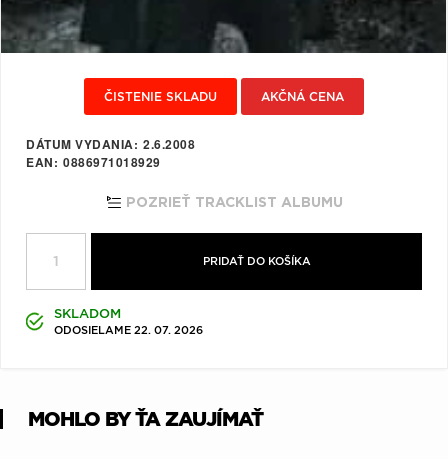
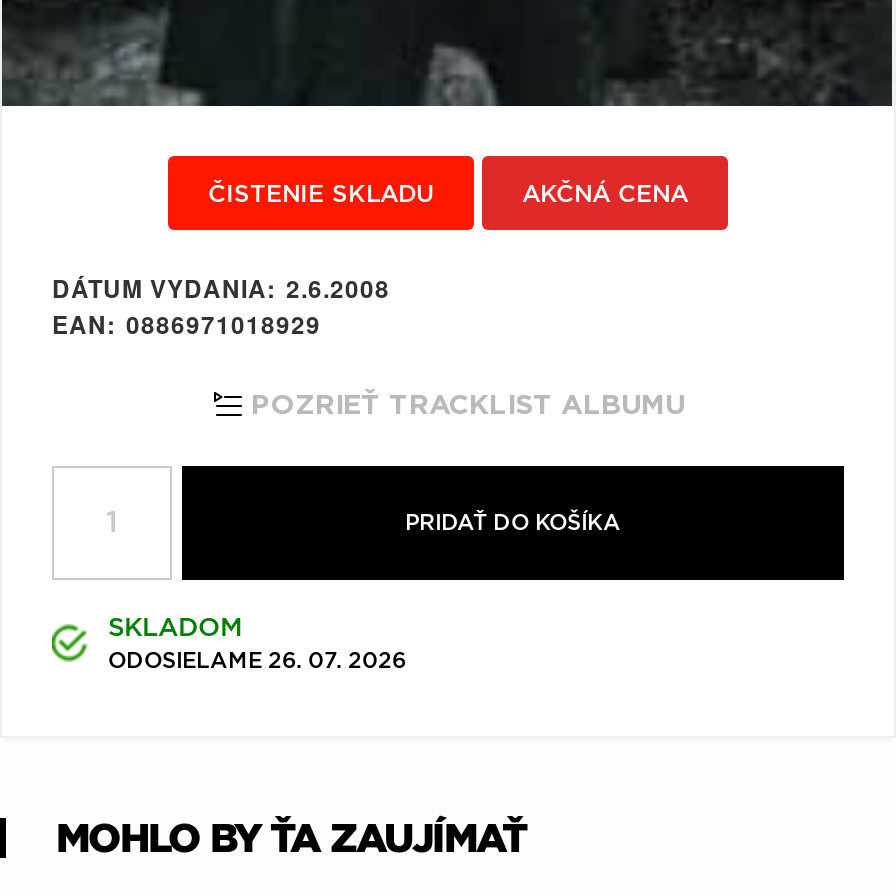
[54,323,203,337] ODOSIELAME 22. 07. 2026 -> [108,647,406,675] ODOSIELAME 26. 07. 2026

